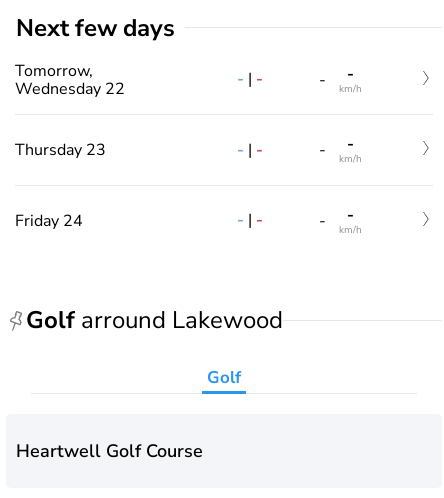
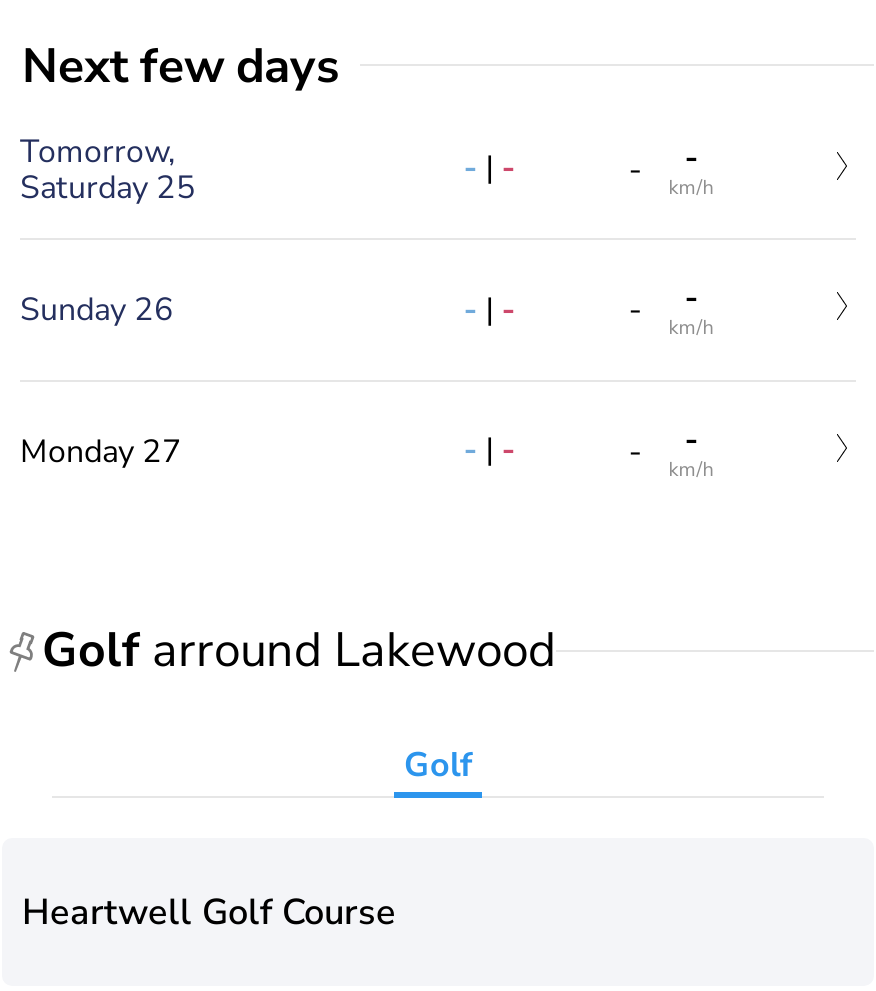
[15,78,125,100] Wednesday 22 -> [20,165,196,209] Saturday 25
[15,139,106,161] Thursday 23 -> [20,288,174,332] Sunday 26
[15,210,83,232] Friday 24 -> [20,430,182,474] Monday 27

